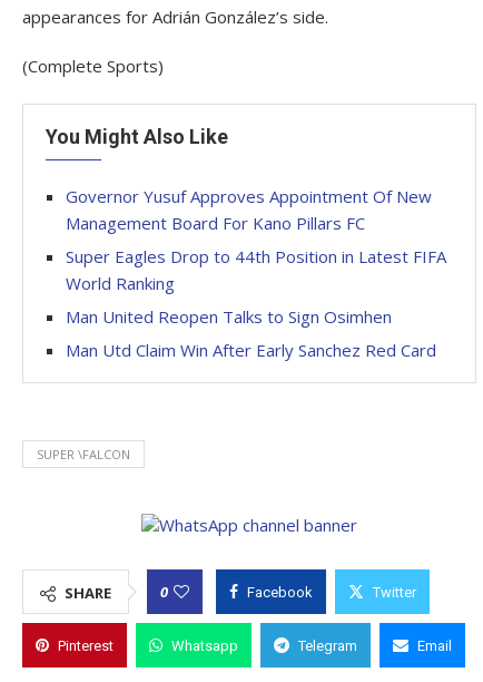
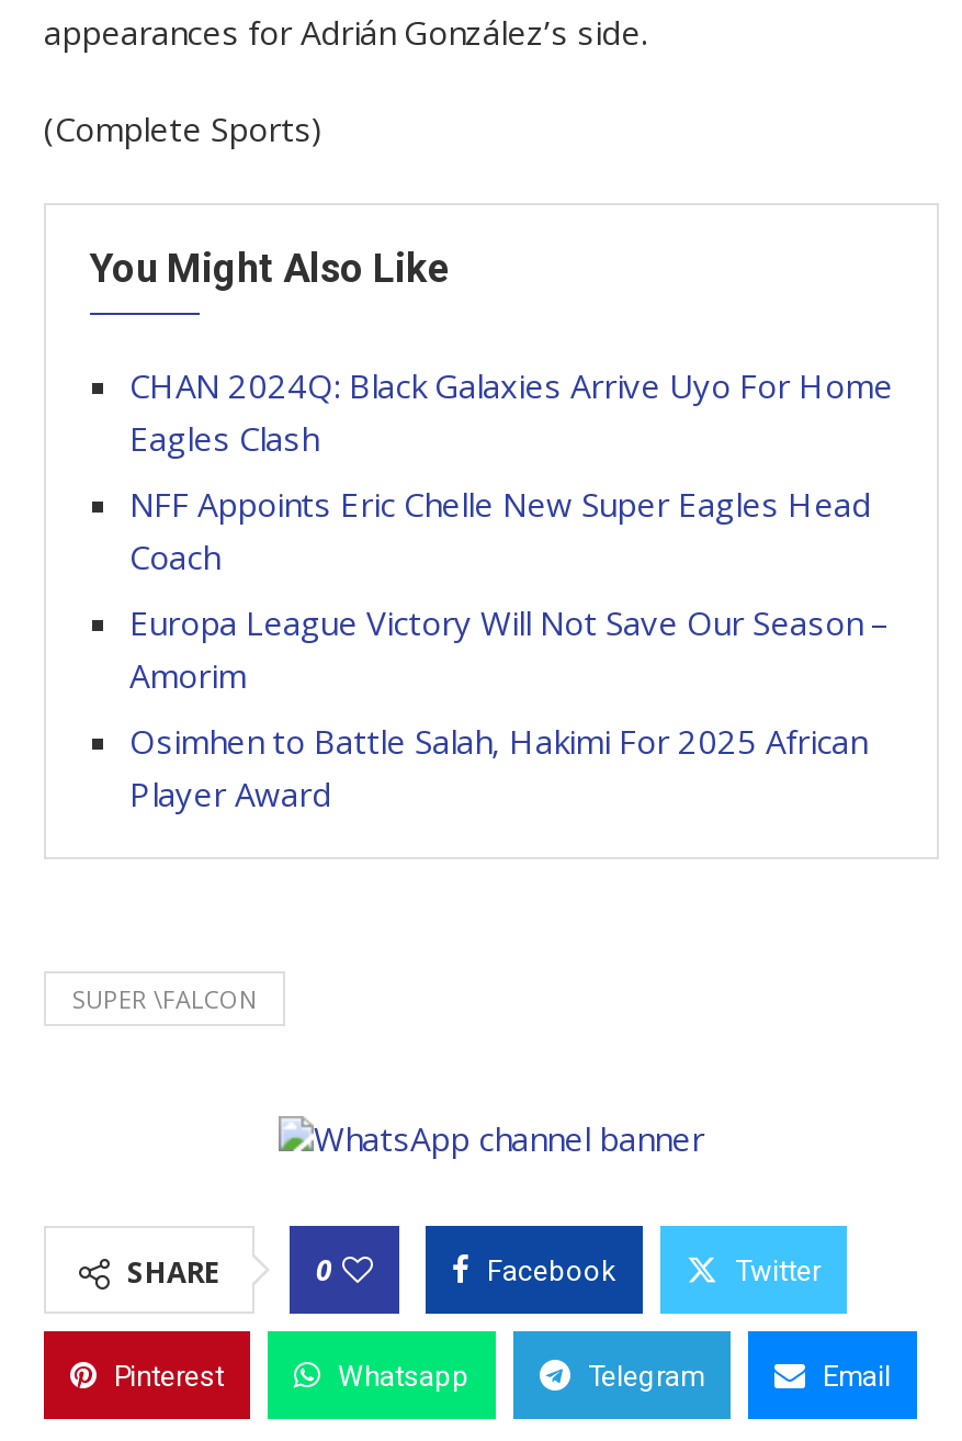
[66,185,432,234] Governor Yusuf Approves Appointment Of New | Management Board For Kano Pillars FC -> [129,363,893,460] CHAN 2024Q: Black Galaxies Arrive Uyo For Home | Eagles Clash
[66,245,446,294] Super Eagles Drop to 44th Position in Latest FIFA | World Ranking -> [129,482,871,578] NFF Appoints Eric Chelle New Super Eagles Head | Coach
[66,305,392,328] Man United Reopen Talks to Sign Osimhen -> [129,600,889,697] Europa League Victory Will Not Save Our Season – | Amorim
[66,339,436,361] Man Utd Claim Win After Early Sanchez Red Card -> [129,719,867,815] Osimhen to Battle Salah, Hakimi For 2025 African | Player Award

